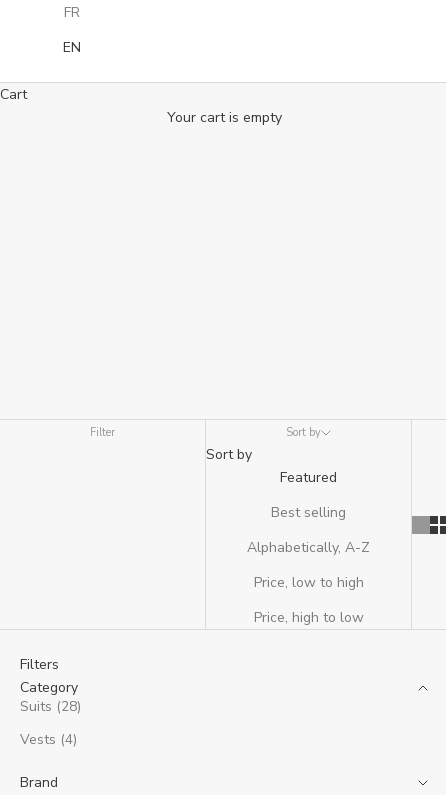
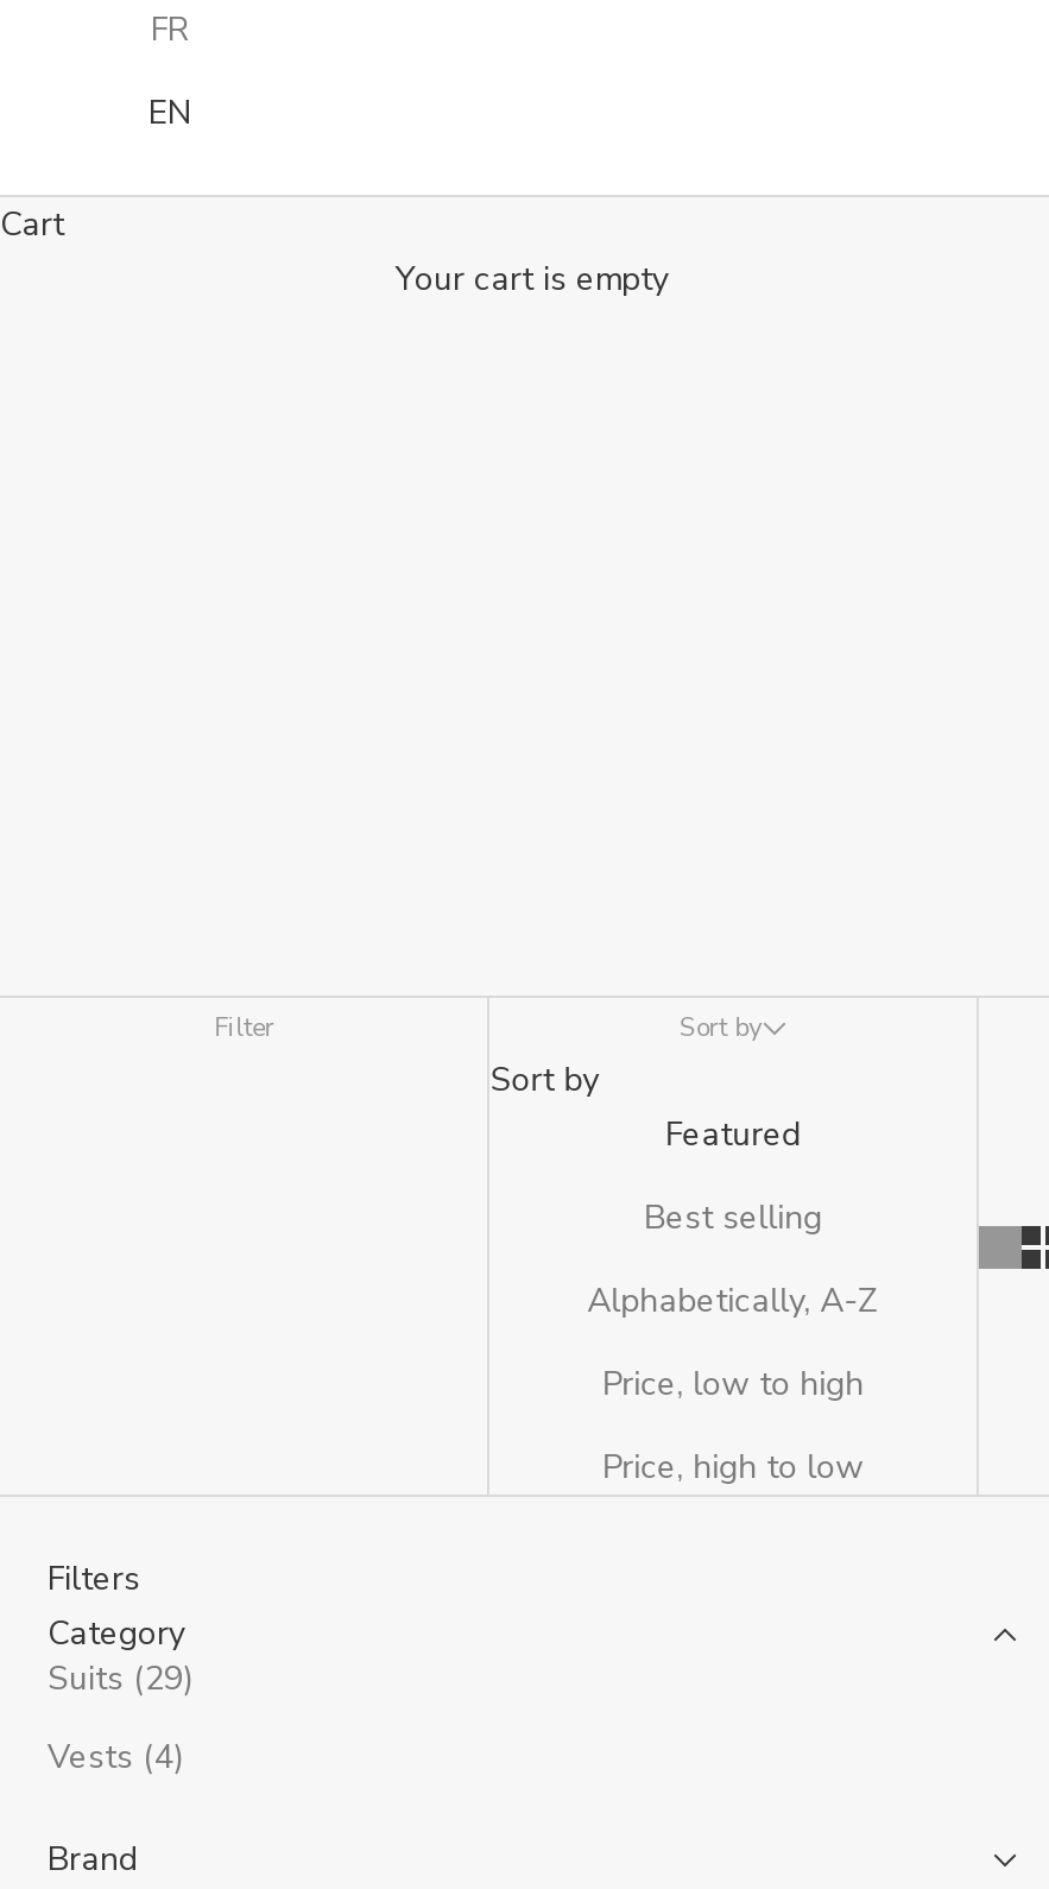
[20,697,81,716] Suits (28) -> [48,1657,192,1702] Suits (29)

